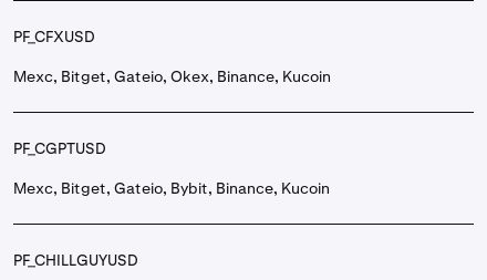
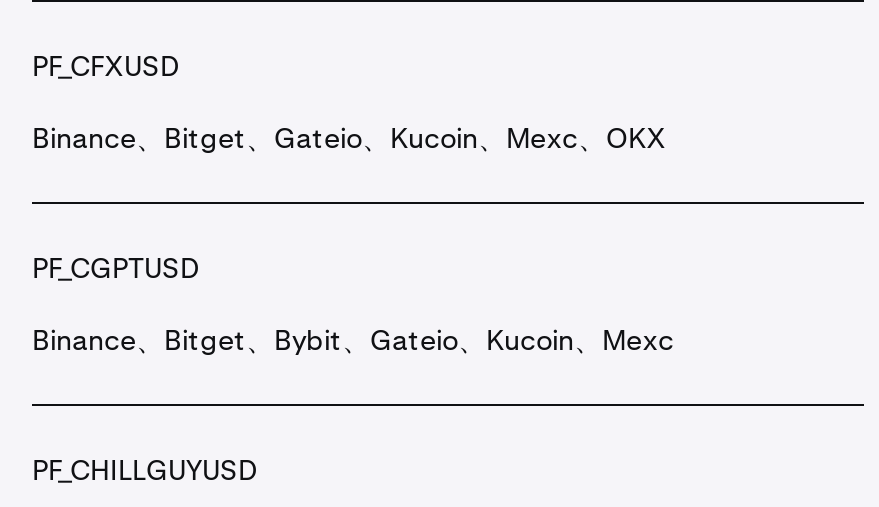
[13,66,331,86] Mexc, Bitget, Gateio, Okex, Binance, Kucoin -> [32,120,666,156] Binance、Bitget、Gateio、Kucoin、Mexc、OKX
[13,178,330,198] Mexc, Bitget, Gateio, Bybit, Binance, Kucoin -> [32,322,674,358] Binance、Bitget、Bybit、Gateio、Kucoin、Mexc

